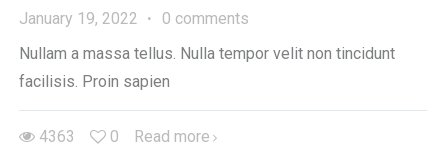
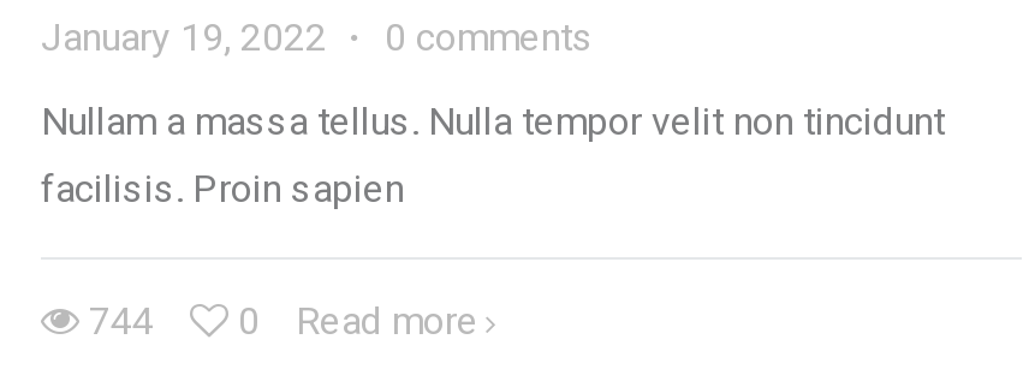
[39,127,210,146] 4363 0 Read more -> [89,298,478,344] 744 0 Read more

